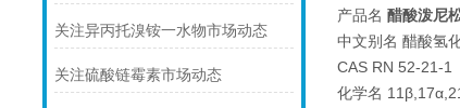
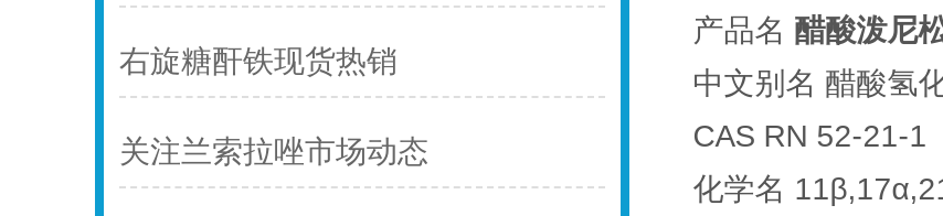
[54,23,268,39] 关注异丙托溴铵一水物市场动态 -> [119,45,398,78] 右旋糖酐铁现货热销
[54,67,222,83] 关注硫酸链霉素市场动态 -> [119,136,428,169] 关注兰索拉唑市场动态

